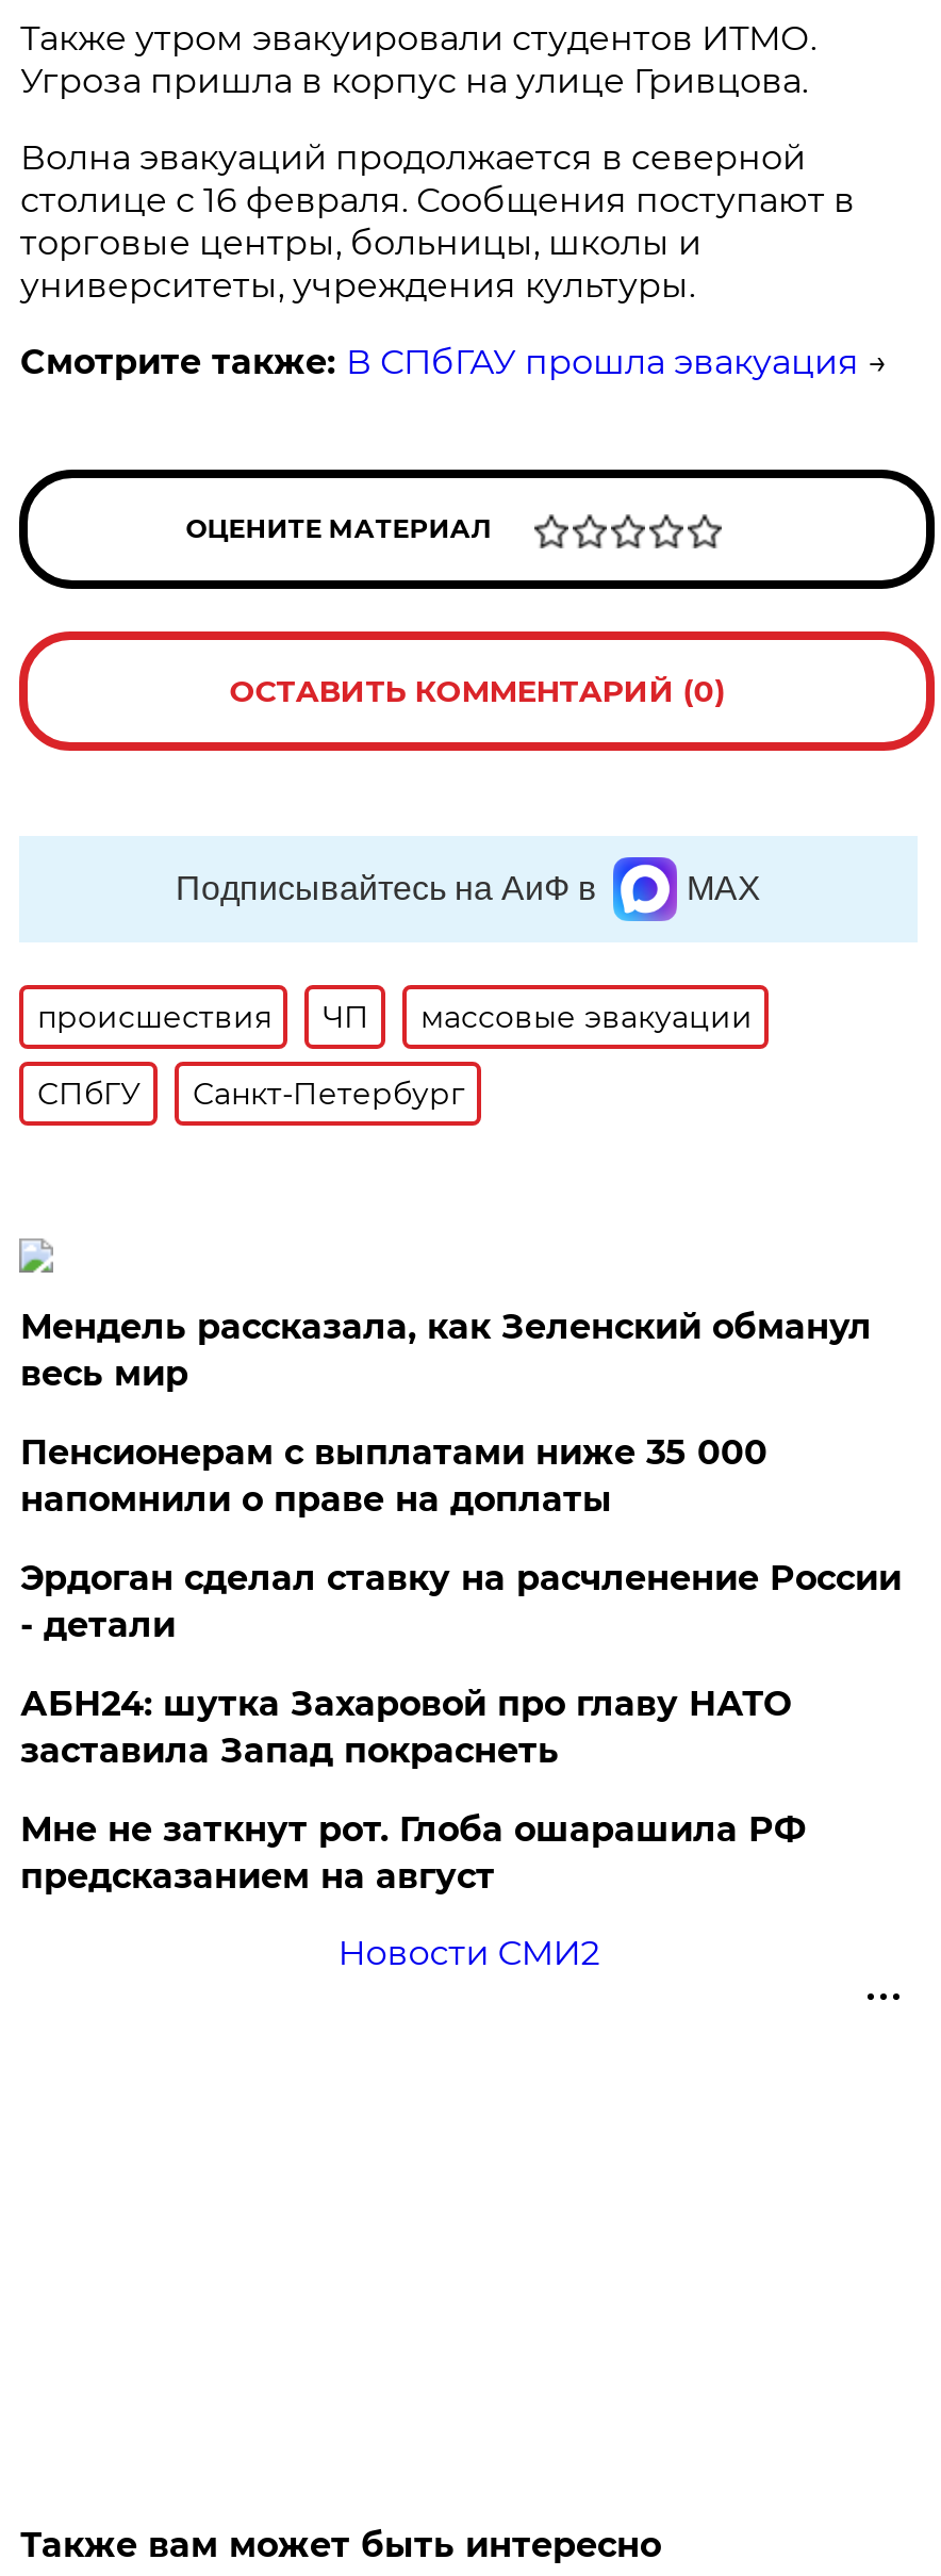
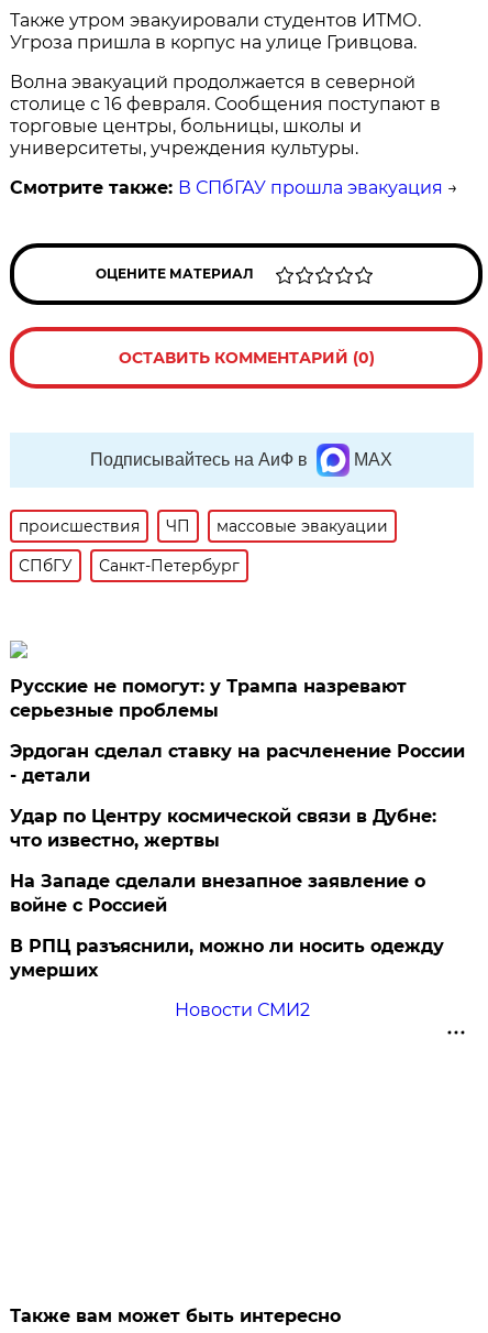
[20,1306,872,1519] Мендель рассказала, как Зеленский обманул | весь мир | Пенсионерам с выплатами ниже 35 000 | напомнили о праве на доплаты -> [10,676,407,721] Русские не помогут: у Трампа назревают | серьезные проблемы
moved [20,1558,901,1645] -> [10,741,465,786]: Эрдоган сделал ставку на расчленение России | - детали
[20,1683,806,1896] АБН24: шутка Захаровой про главу НАТО | заставила Запад покраснеть | Мне не заткнут рот. Глоба ошарашила РФ | предсказанием на август -> [10,806,444,981] Удар по Центру космической связи в Дубне: | что известно, жертвы | На Западе сделали внезапное заявление о | войне с Россией | В РПЦ разъяснили, можно ли носить одежду | умерших

